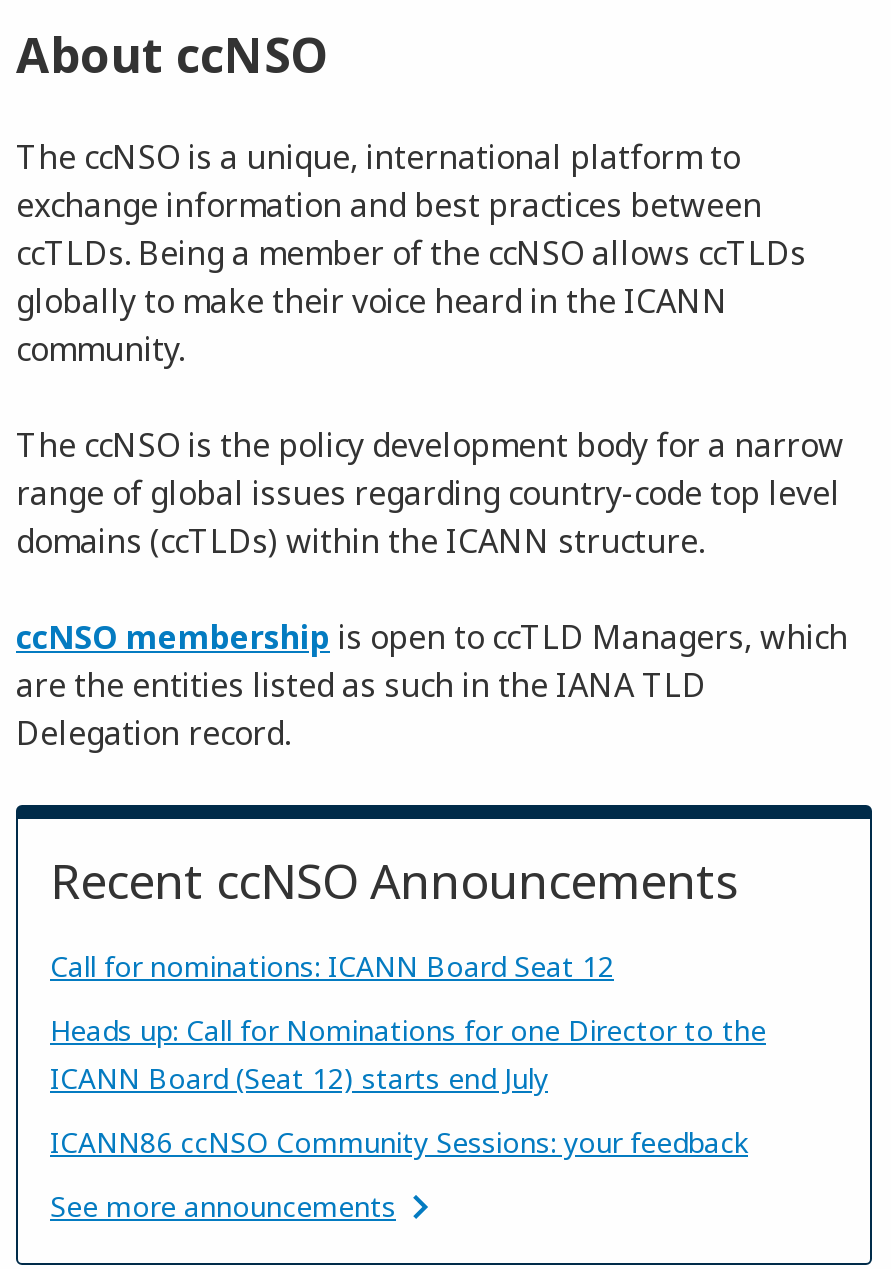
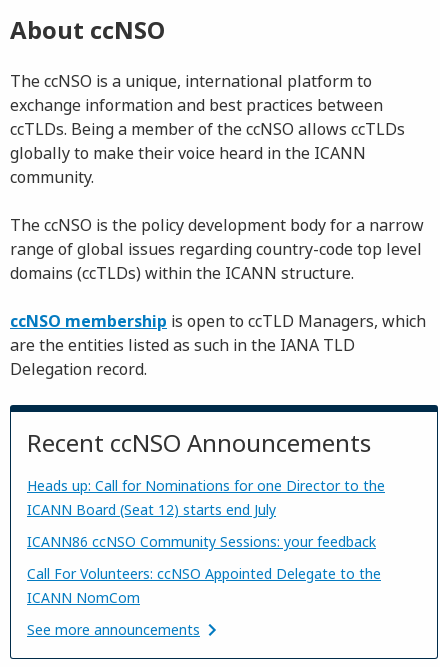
[50,947,614,985] Call for nominations: ICANN Board Seat 12 -> none
moved [50,1011,766,1161] -> [27,476,385,551]: Heads up: Call for Nominations for one Director to the | ICANN Board (Seat 12) starts end July | ICANN86 ccNSO Community Sessions: your feedback
none -> [27,564,381,607] Call For Volunteers: ccNSO Appointed Delegate to the | ICANN NomCom

